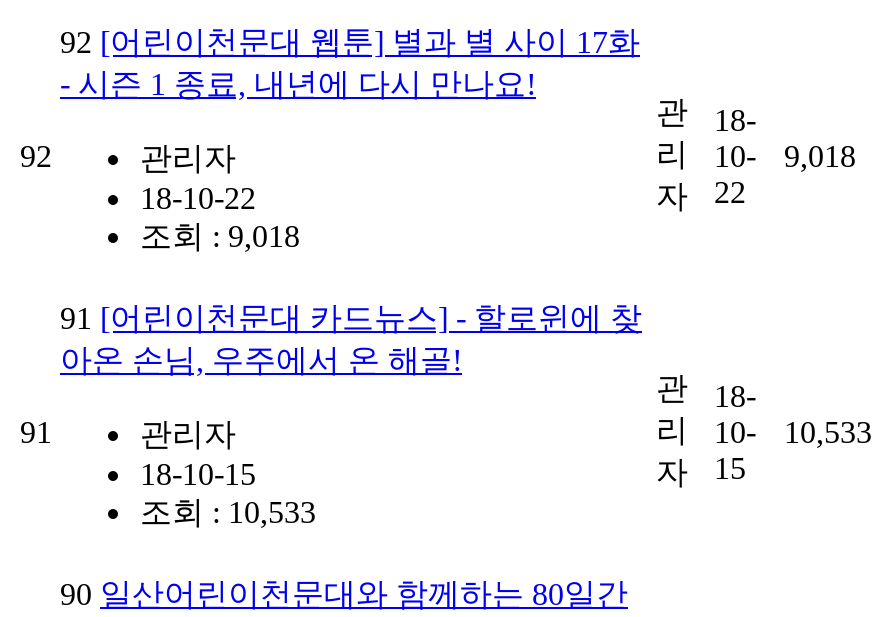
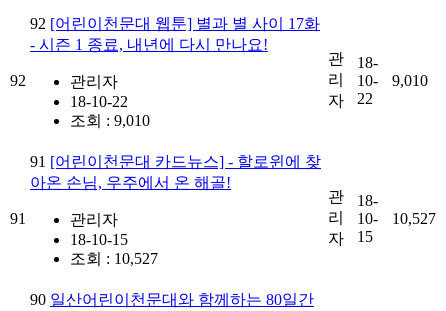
[656,137,856,173] 리 10- 9,018 -> [328,71,428,89] 리 10- 9,010
[140,219,300,253] 조회 : 9,018 -> [70,112,150,129] 조회 : 9,010
[656,413,872,449] 리 10- 10,533 -> [328,209,436,227] 리 10- 10,527
[140,495,316,529] 조회 : 10,533 -> [70,250,158,267] 조회 : 10,527

